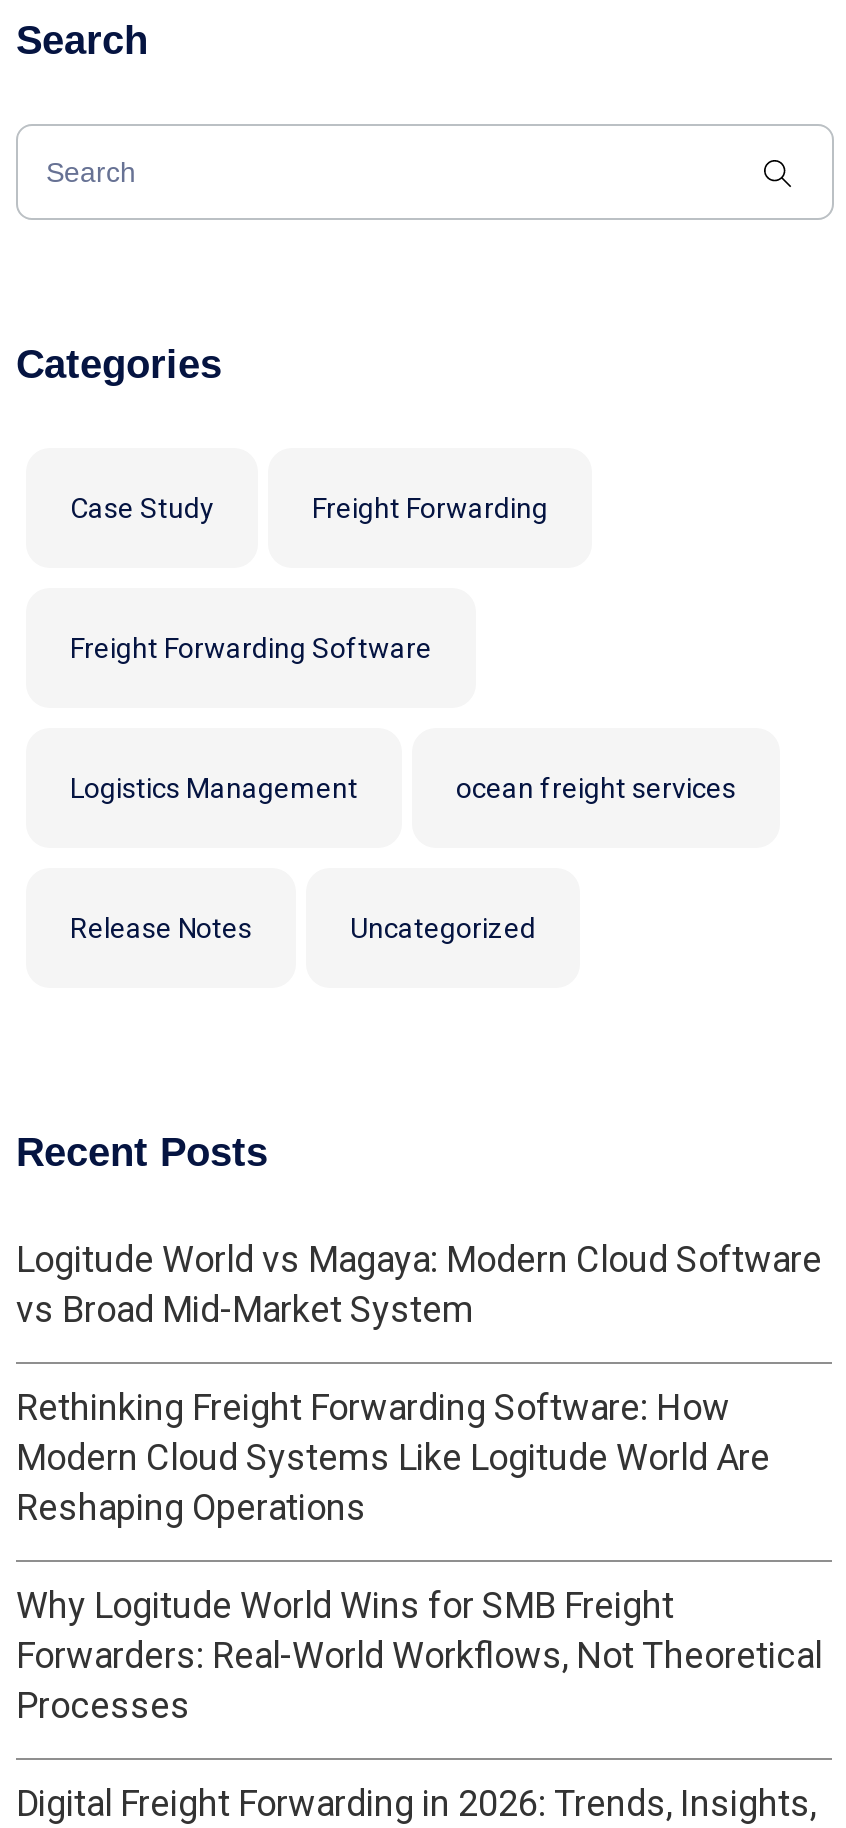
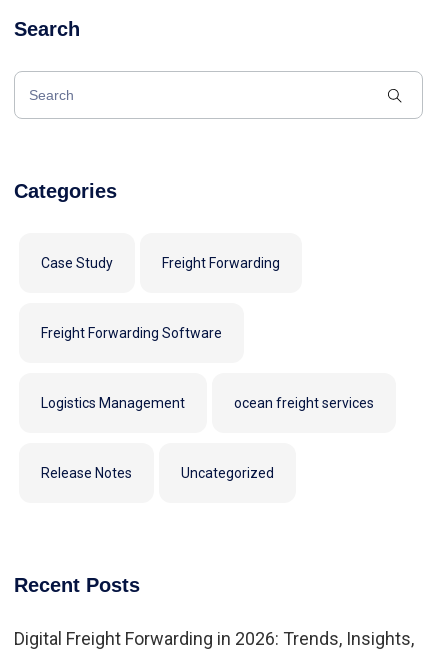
[16,1238,822,1726] Logitude World vs Magaya: Modern Cloud Software | vs Broad Mid-Market System | Rethinking Freight Forwarding Software: How | Modern Cloud Systems Like Logitude World Are | Reshaping Operations | Why Logitude World Wins for SMB Freight | Forwarders: Real-World Workflows, Not Theoretical | Processes -> none

